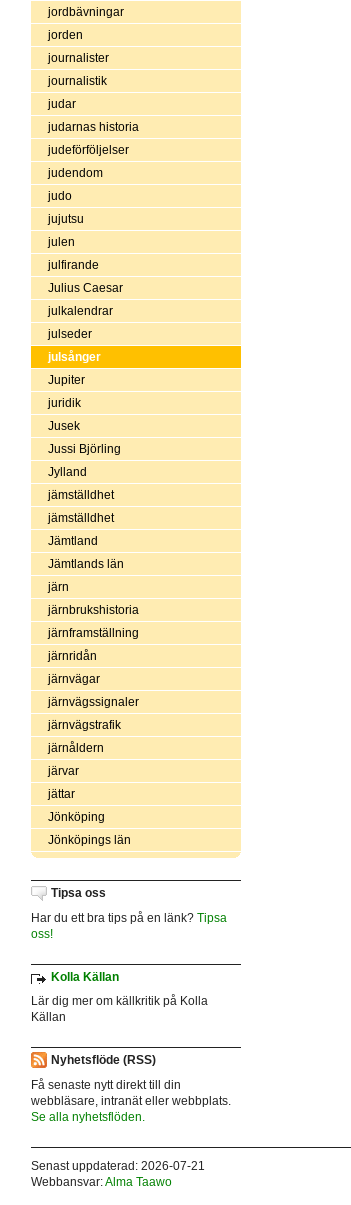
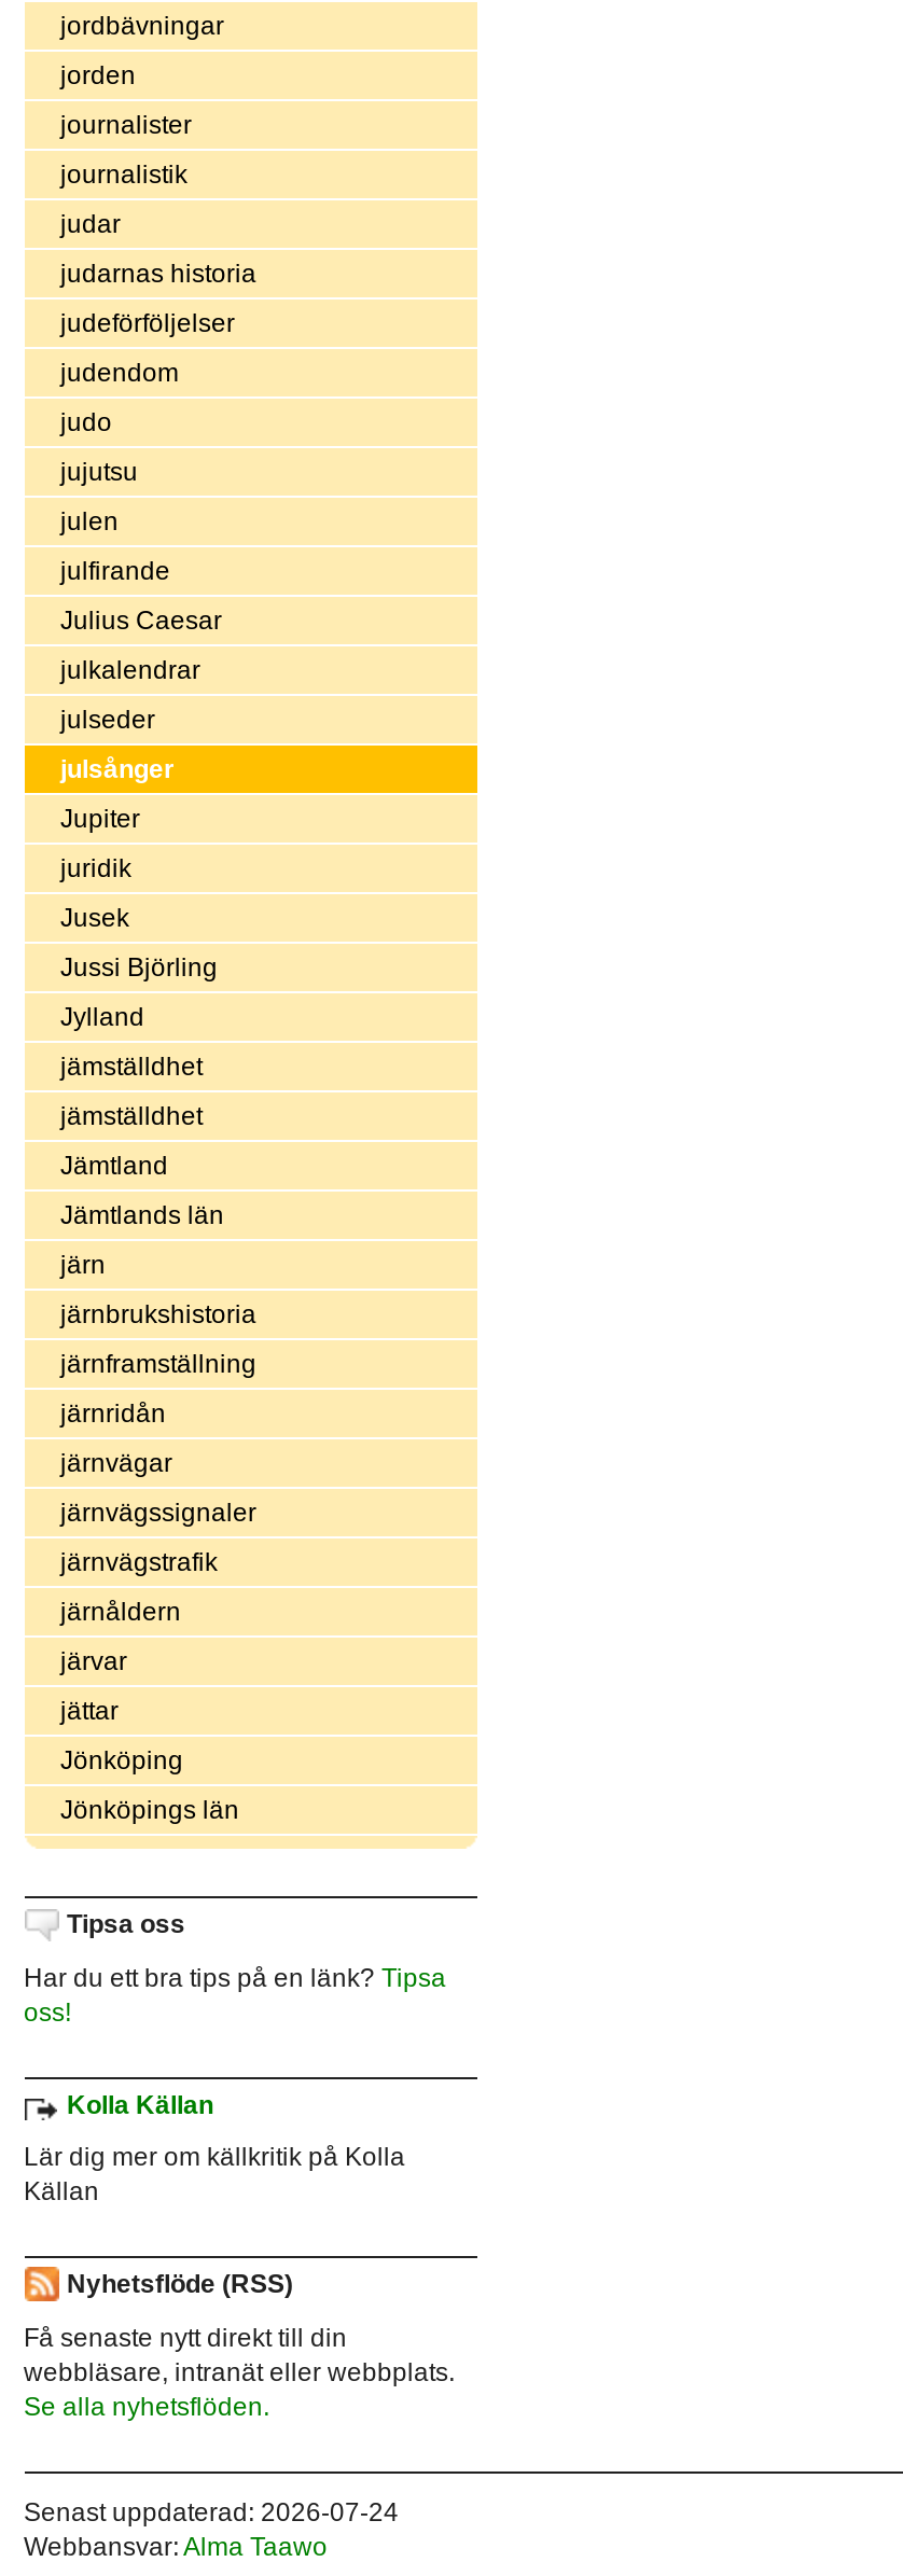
[30,1159,204,1173] Senast uppdaterad: 2026-07-21 -> [24,2497,399,2527] Senast uppdaterad: 2026-07-24

